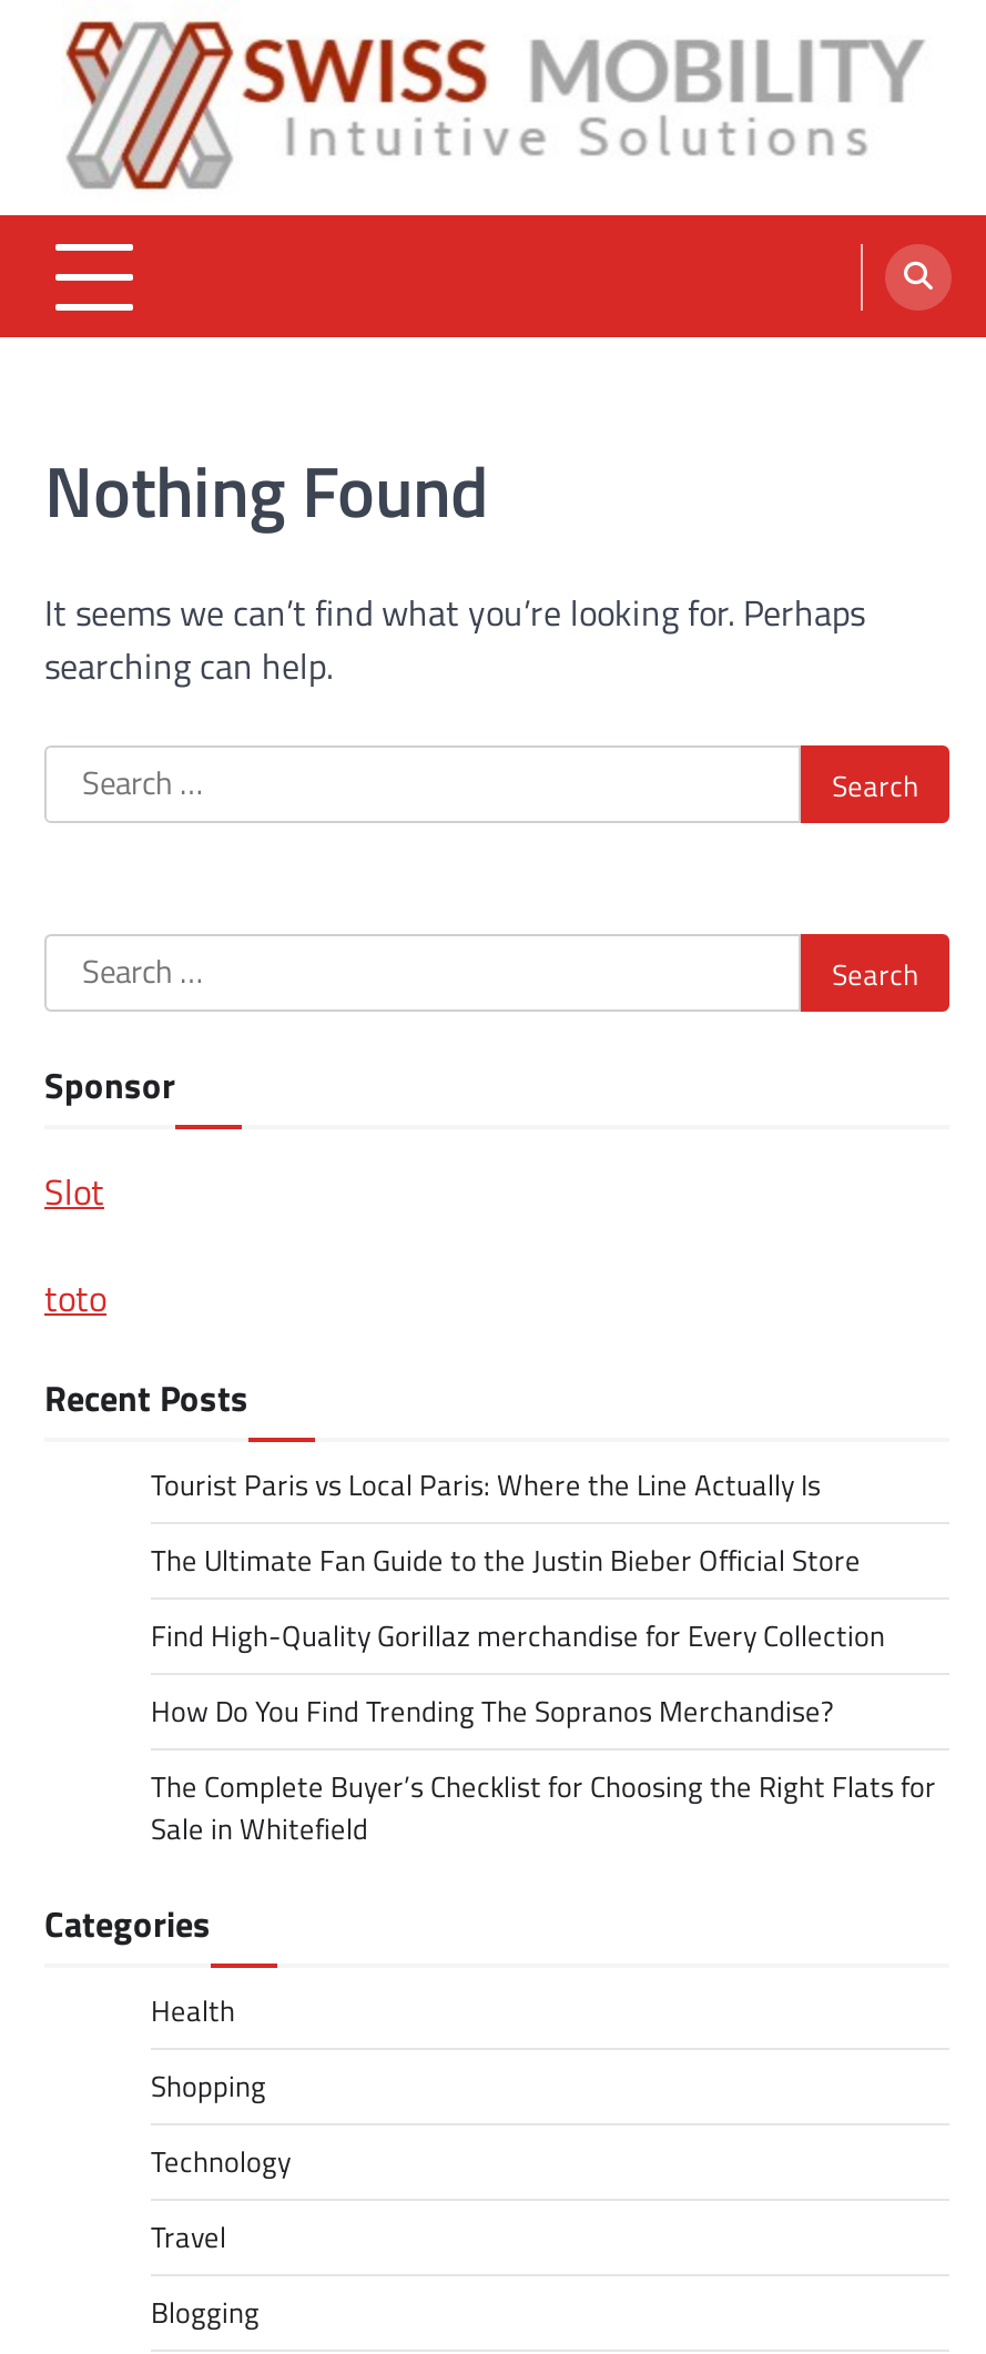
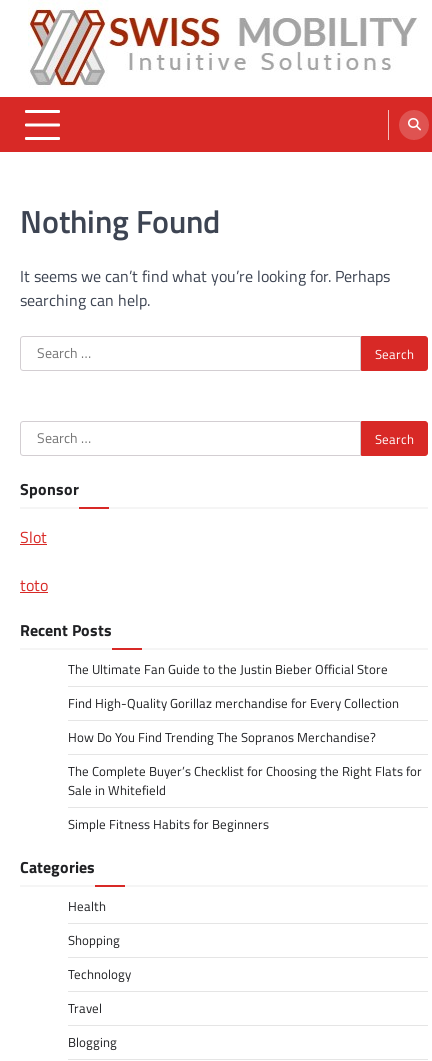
[151,1462,821,1506] Tourist Paris vs Local Paris: Where the Line Actually Is -> none
moved [151,1538,936,1850] -> [68,659,422,800]: The Ultimate Fan Guide to the Justin Bieber Official Store | Find High-Quality Gorillaz merchandise for Every Collection | How Do You Find Trending The Sopranos Merchandise? | The Complete Buyer’s Checklist for Choosing the Right Flats for | Sale in Whitefield
none -> [68,814,269,834] Simple Fitness Habits for Beginners

